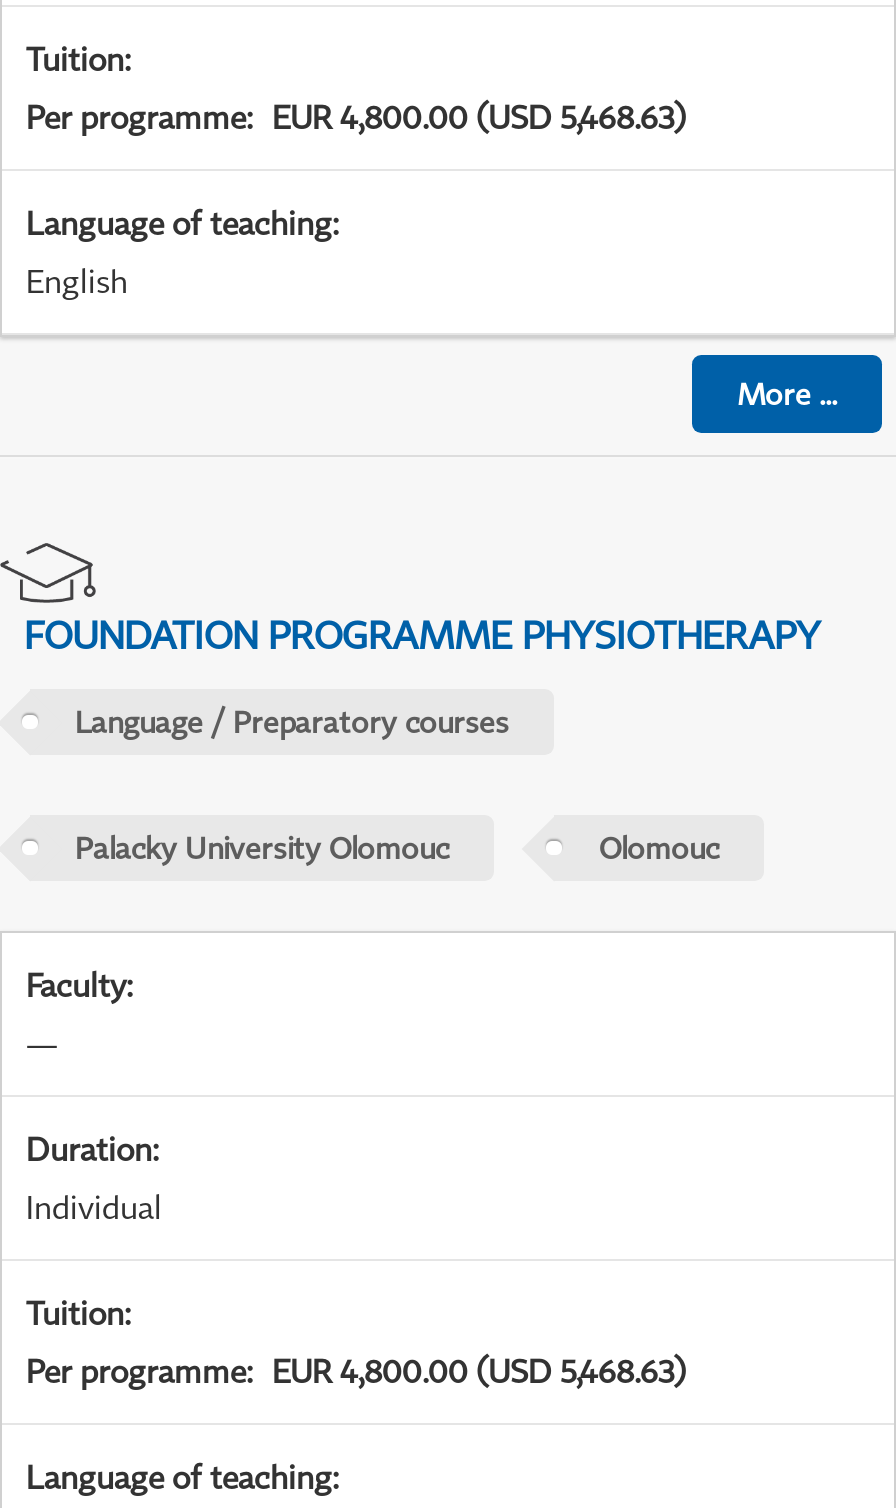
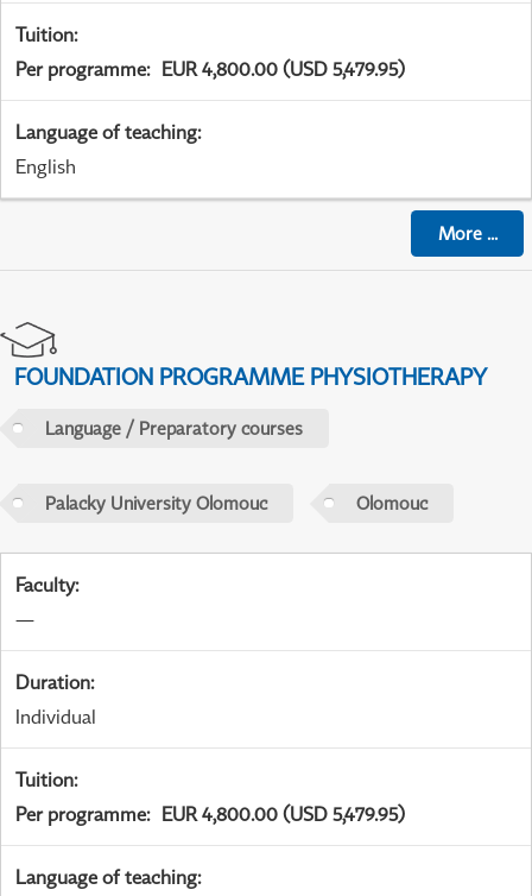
[26,97,686,137] Per programme: EUR 4,800.00 (USD 5,468.63) -> [15,57,405,81] Per programme: EUR 4,800.00 (USD 5,479.95)
[26,1350,686,1390] Per programme: EUR 4,800.00 (USD 5,468.63) -> [15,802,405,826] Per programme: EUR 4,800.00 (USD 5,479.95)

